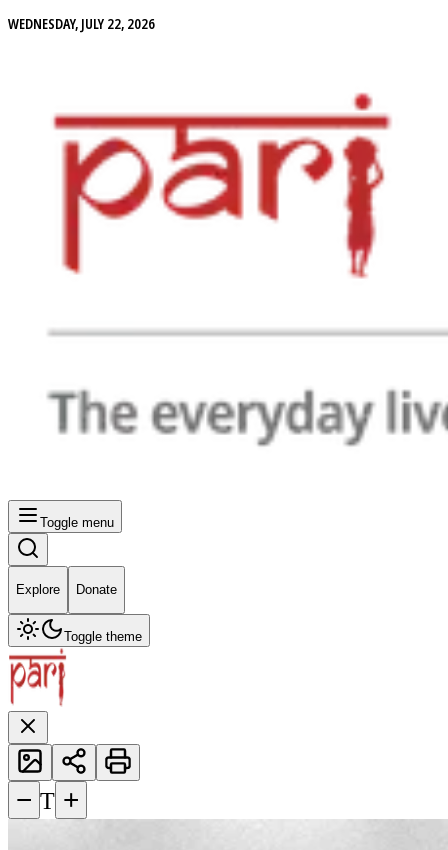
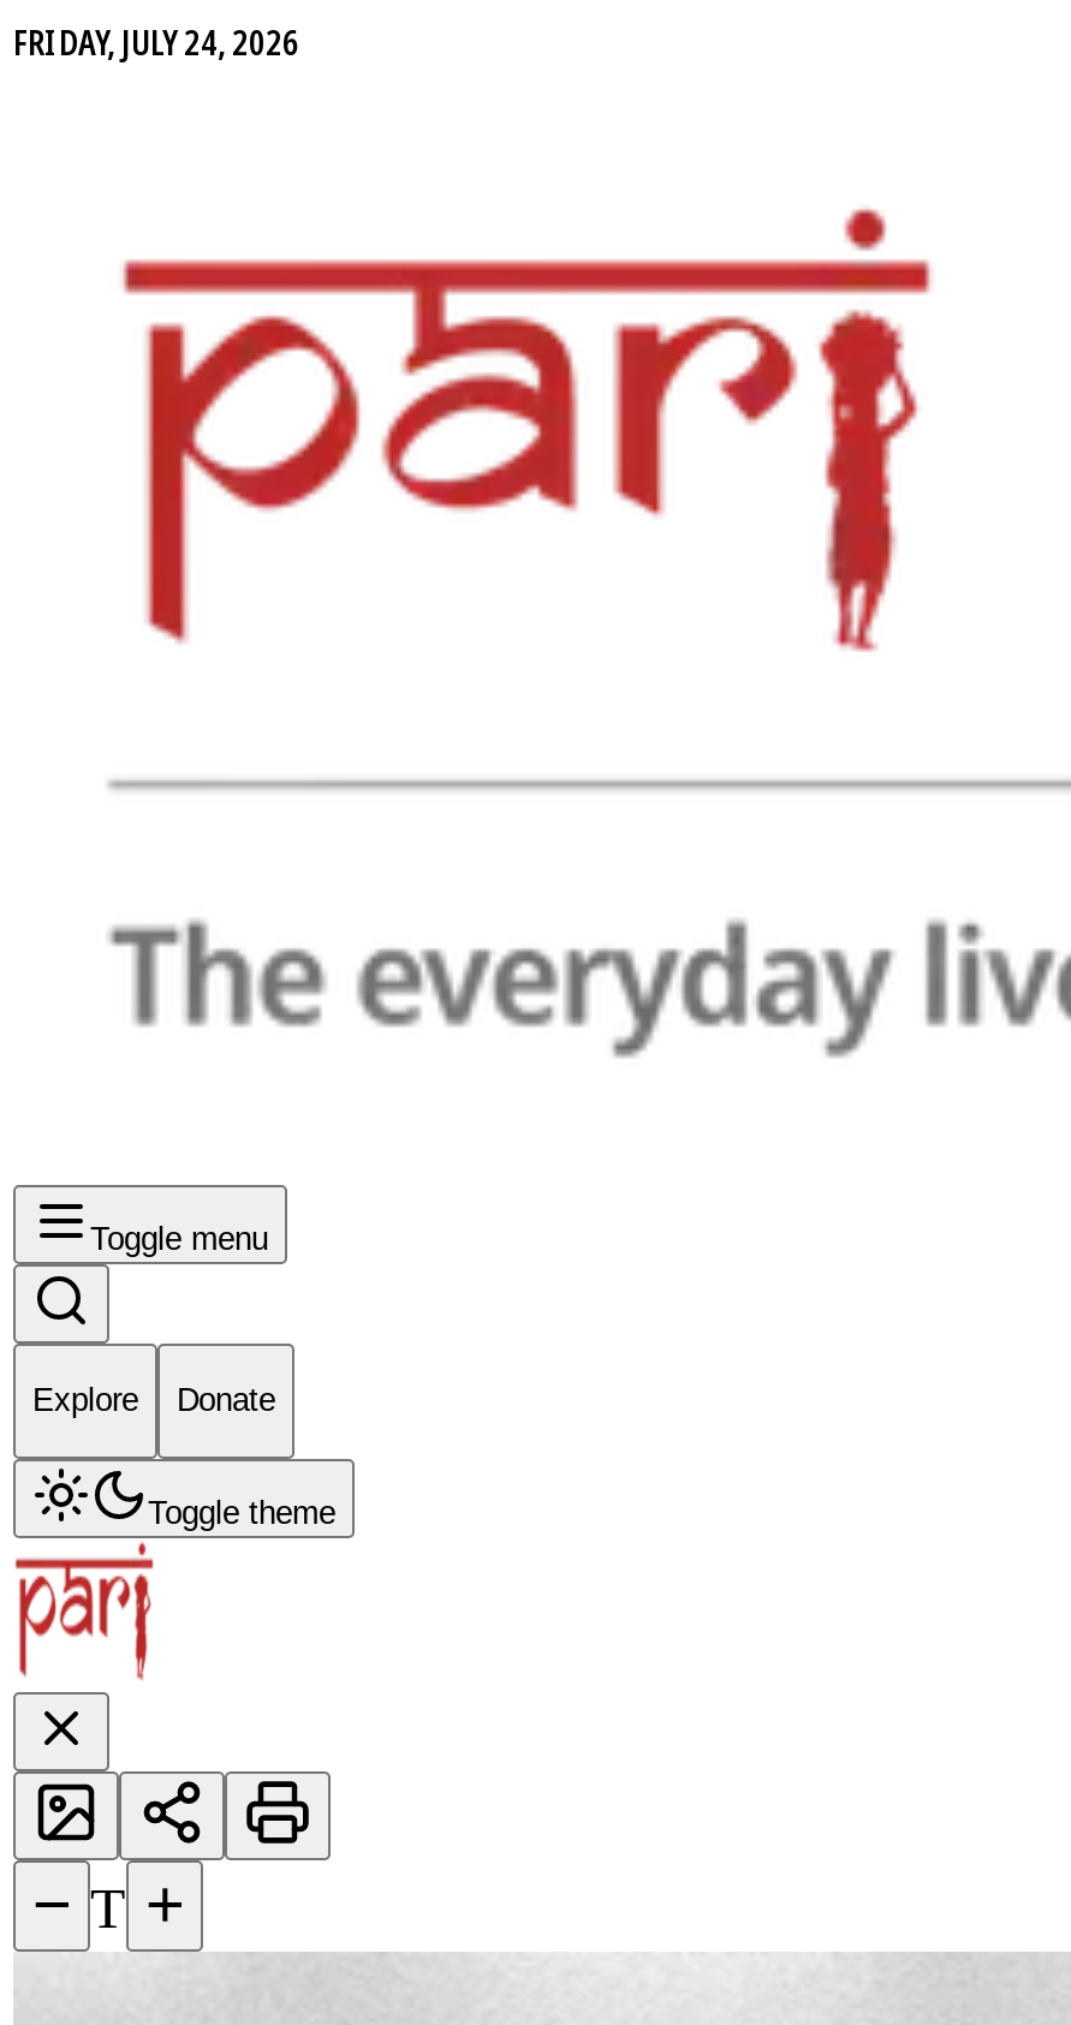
[8,14,155,33] WEDNESDAY, JULY 22, 2026 -> [13,19,299,65] FRIDAY, JULY 24, 2026

